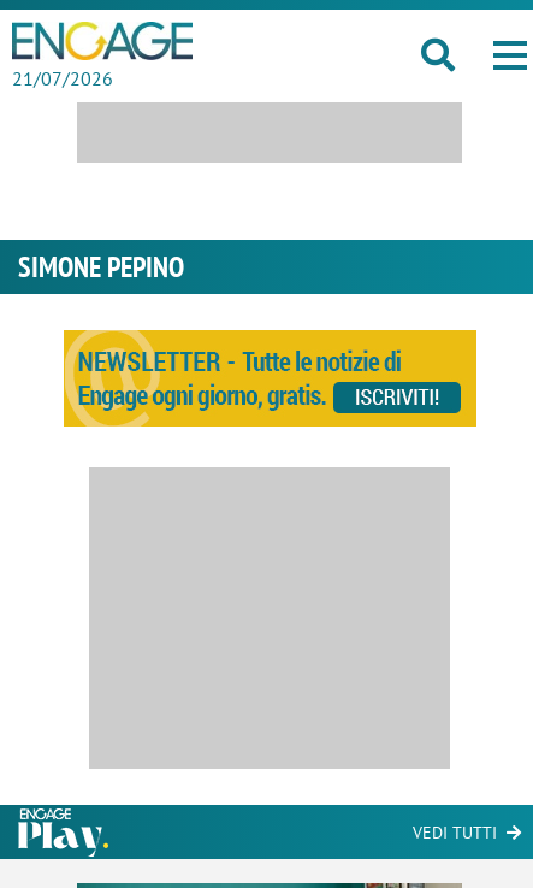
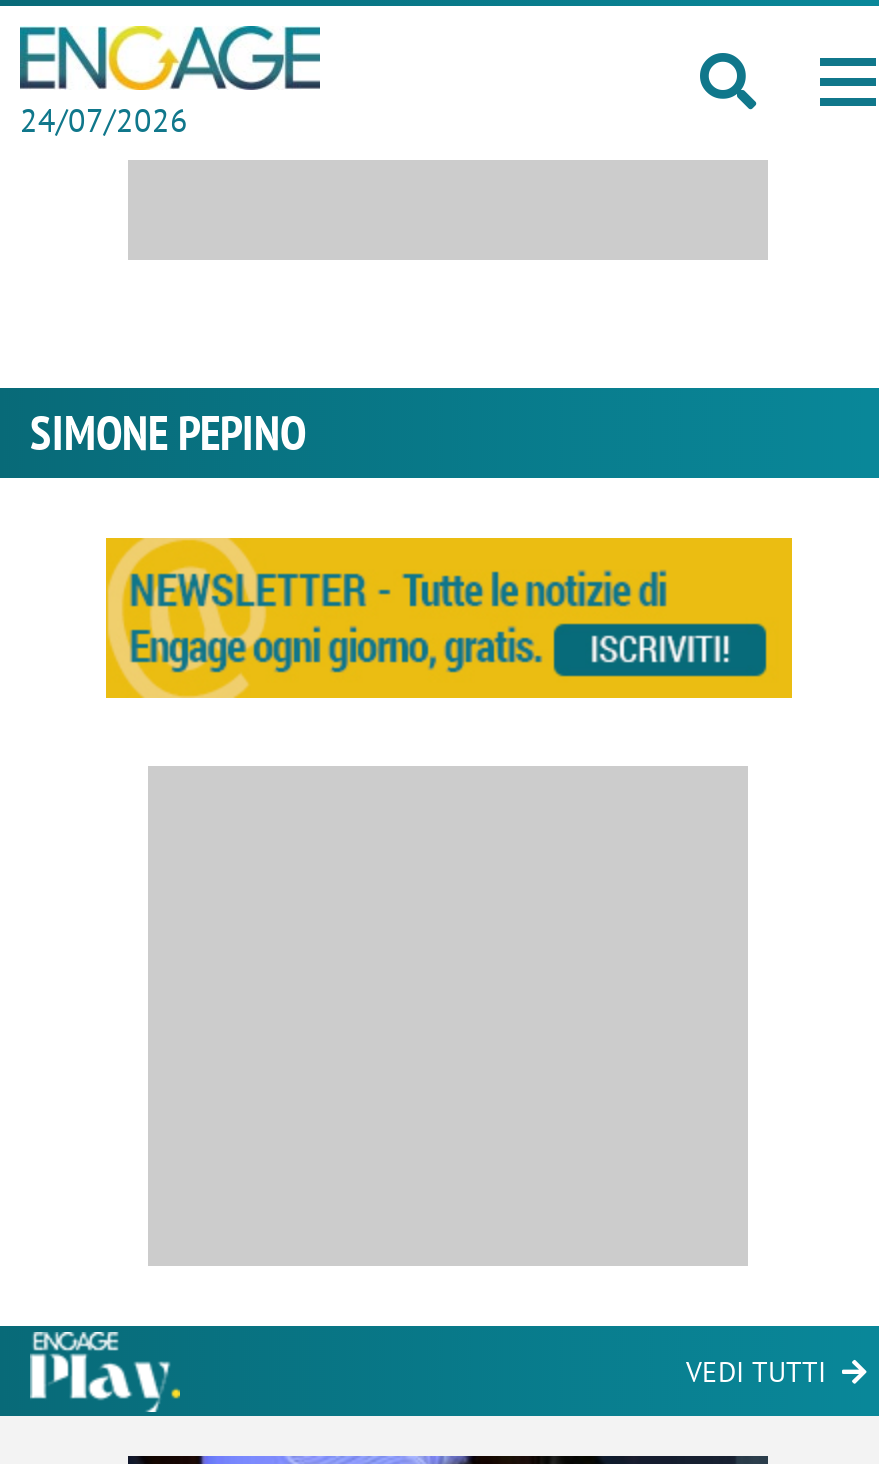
[12,66,113,90] 21/07/2026 -> [20,100,188,140] 24/07/2026

